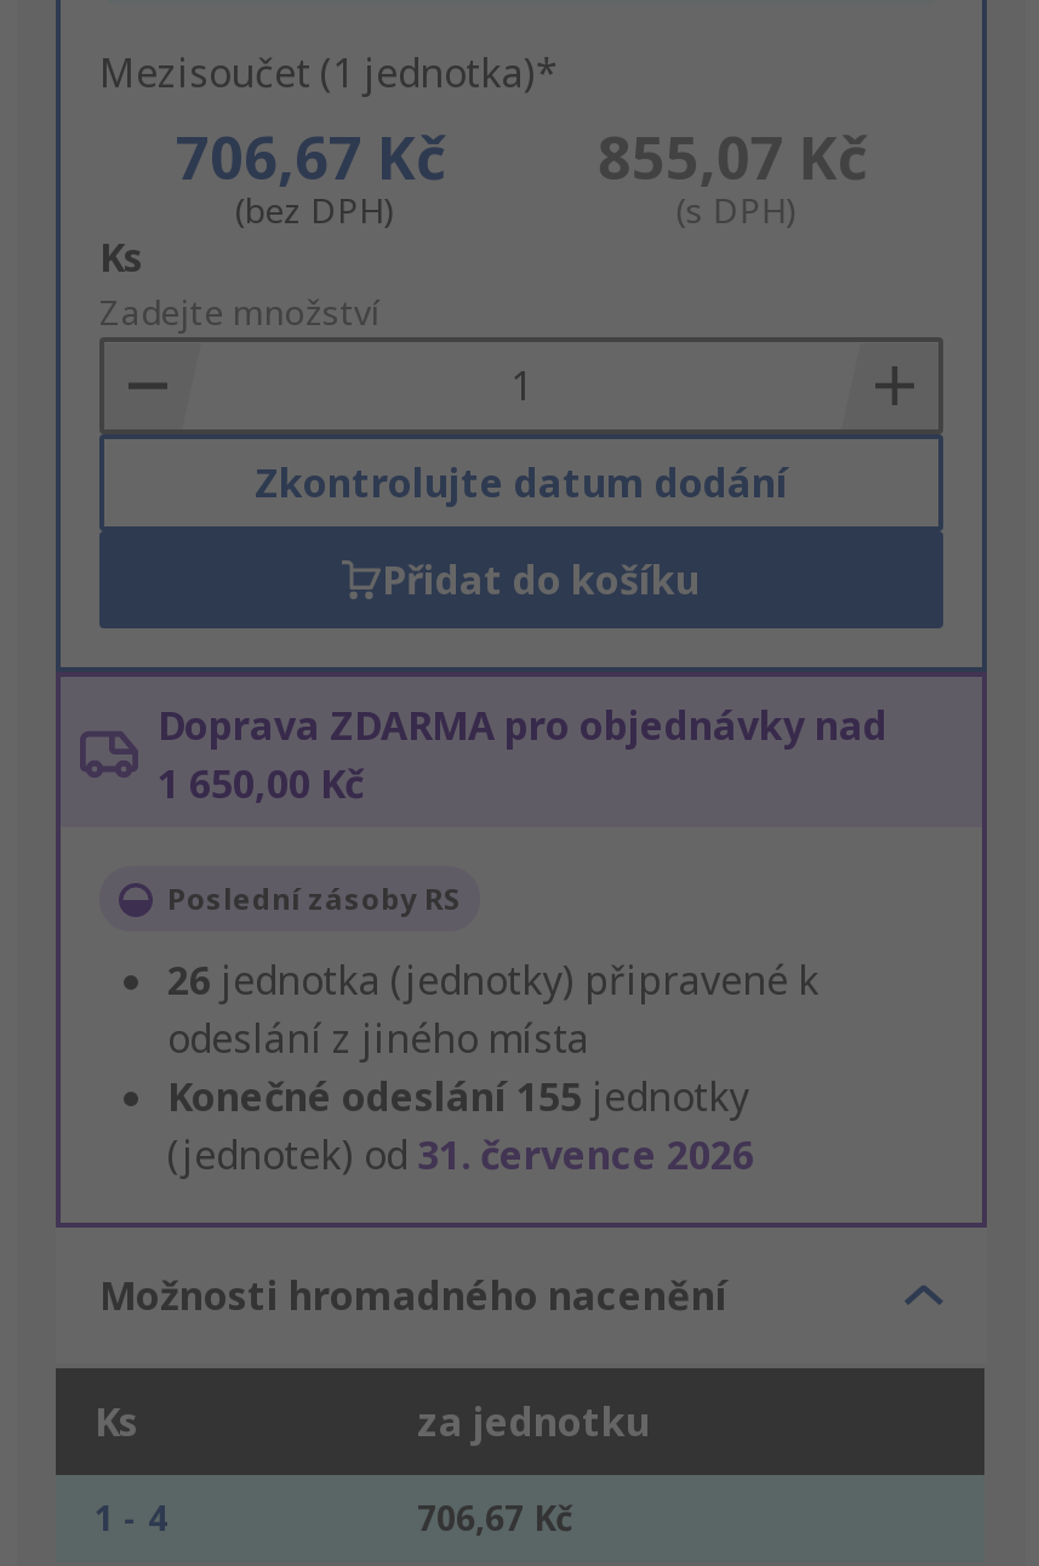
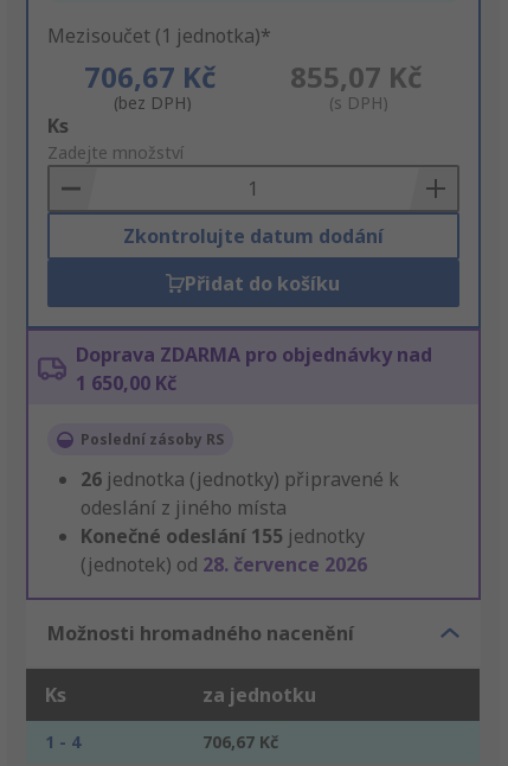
[167,1129,754,1183] (jednotek) od 31. července 2026 -> [81,552,367,578] (jednotek) od 28. července 2026

